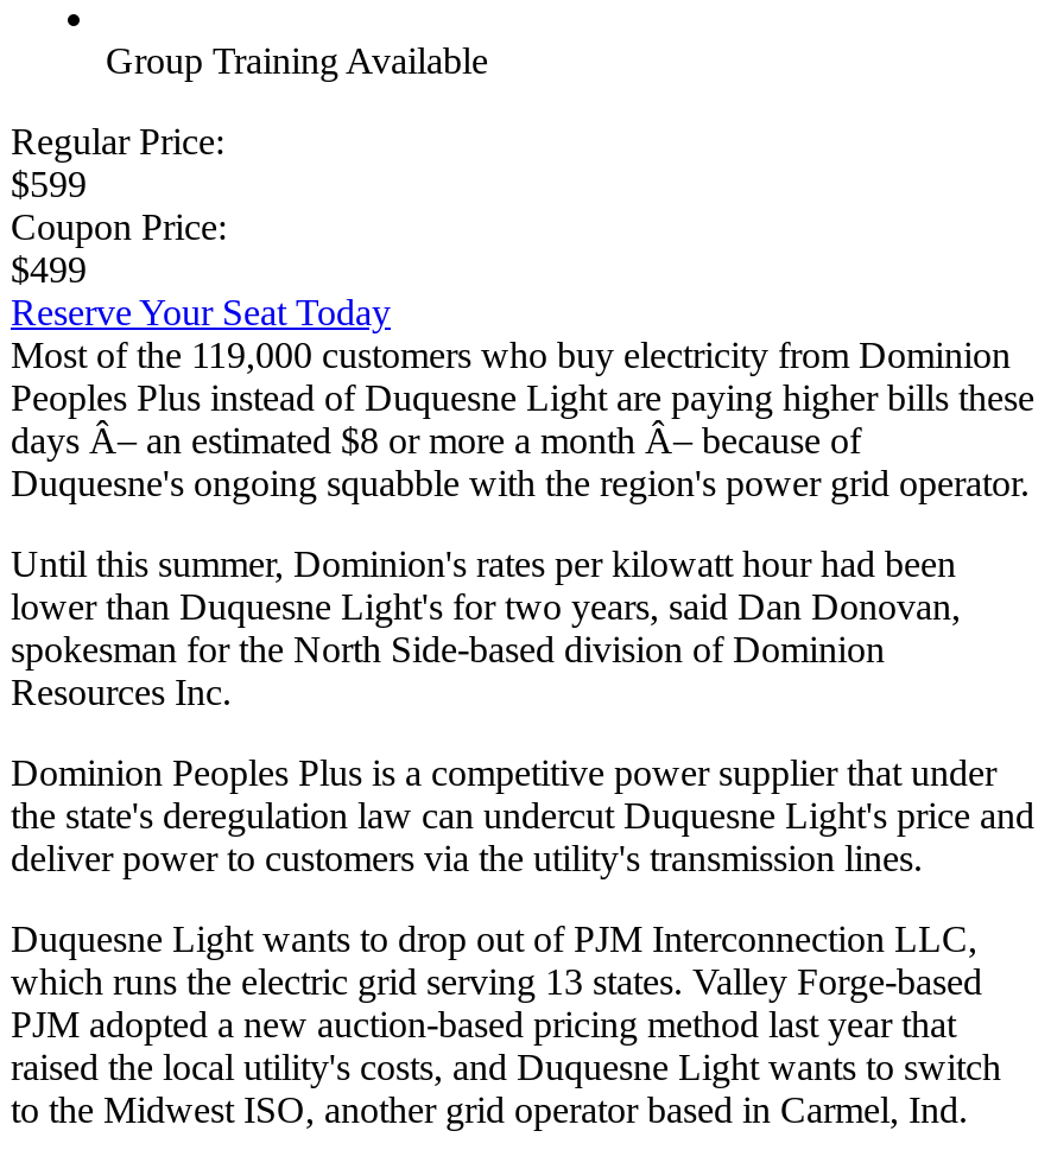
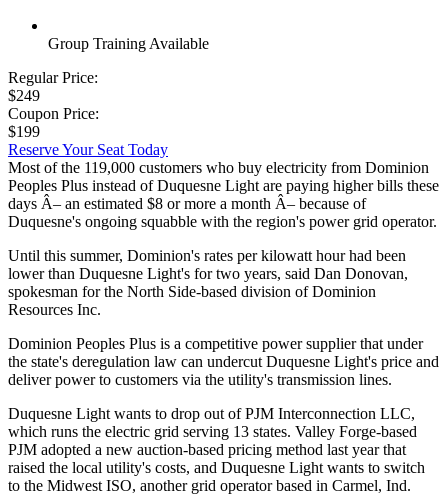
[11,164,87,204] $599 -> [8,87,40,104] $249
[11,249,87,289] $499 -> [8,123,40,140] $199

